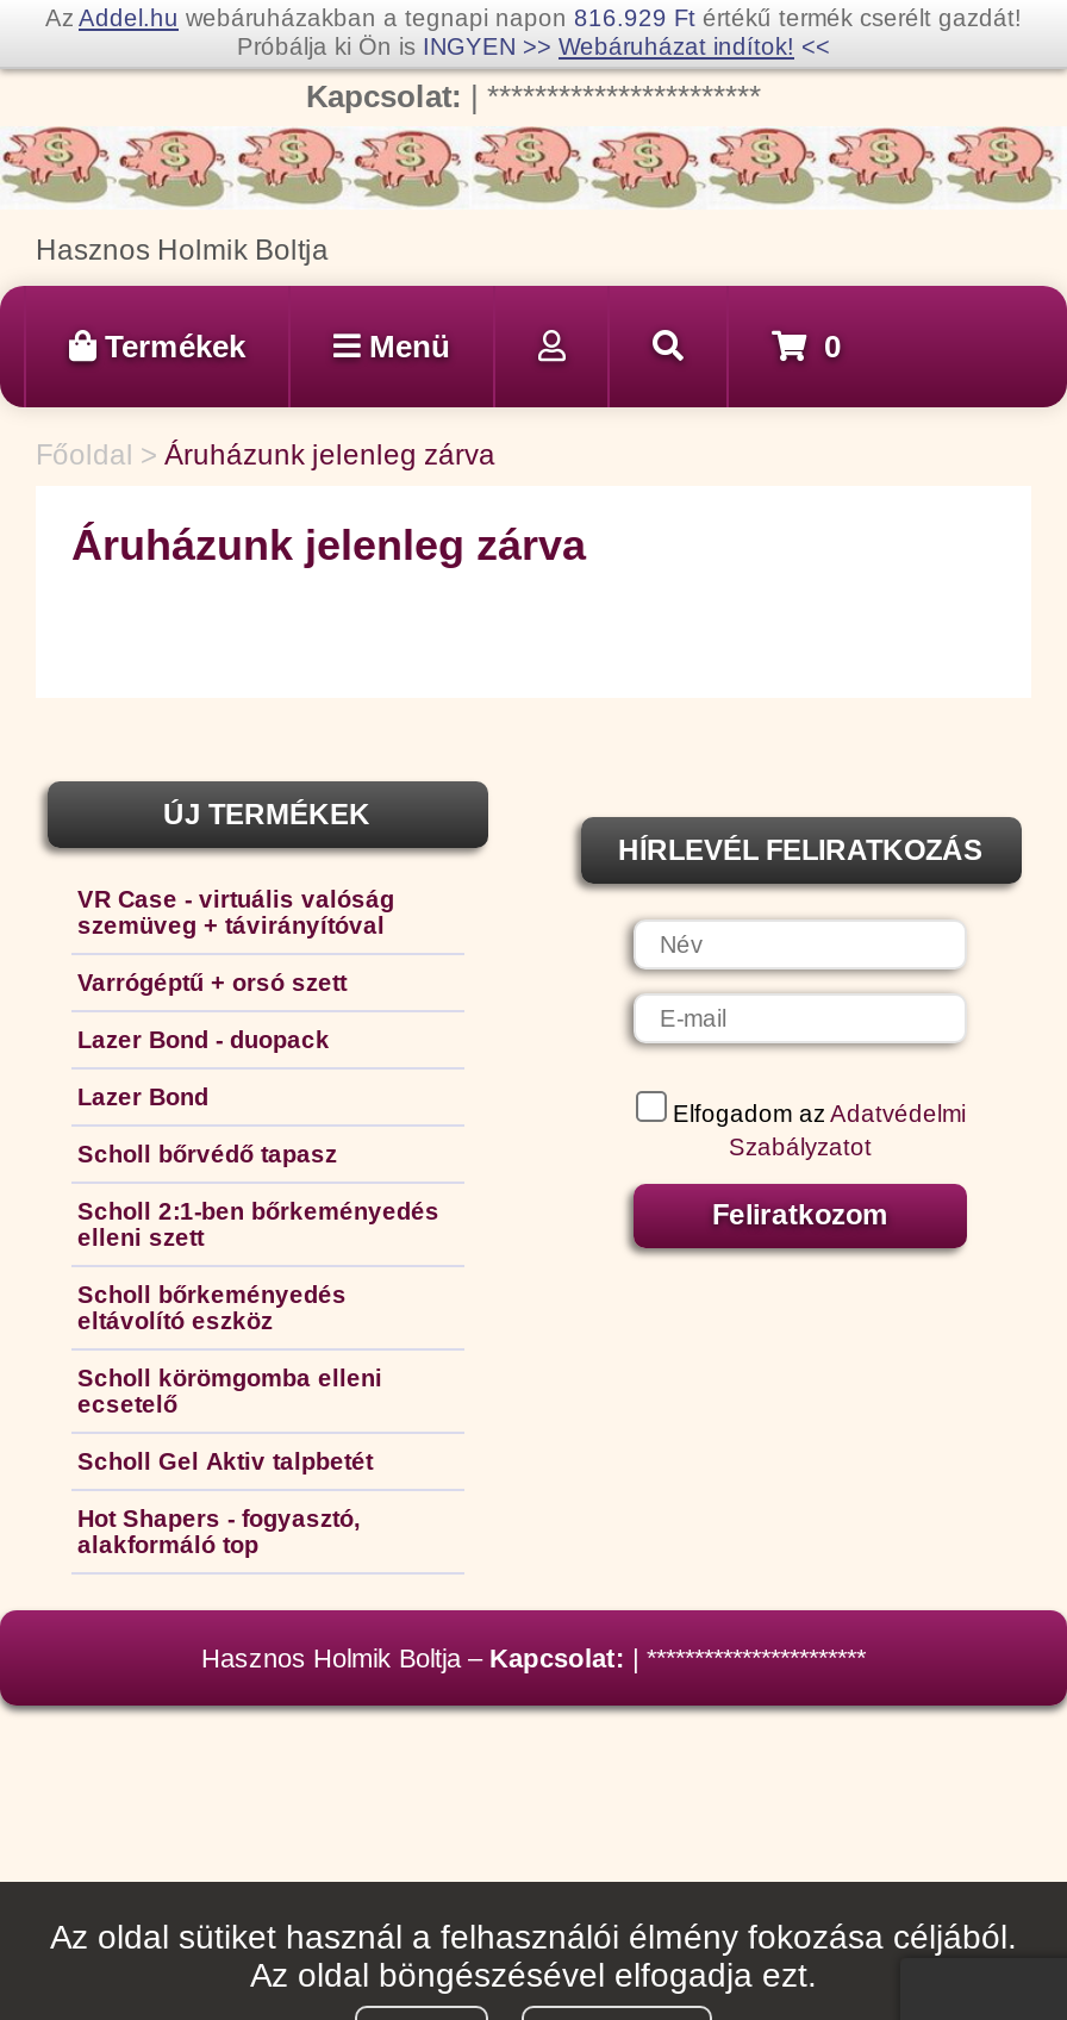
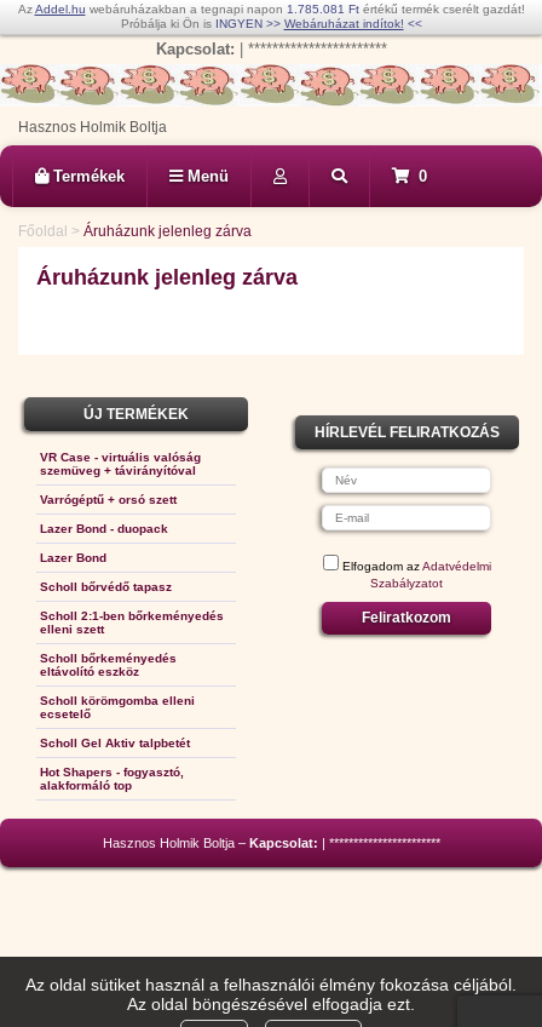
[45,5,1022,31] Az Addel.hu webáruházakban a tegnapi napon 816.929 Ft értékű termék cserélt gazdát! -> [18,2,524,16] Az Addel.hu webáruházakban a tegnapi napon 1.785.081 Ft értékű termék cserélt gazdát!

